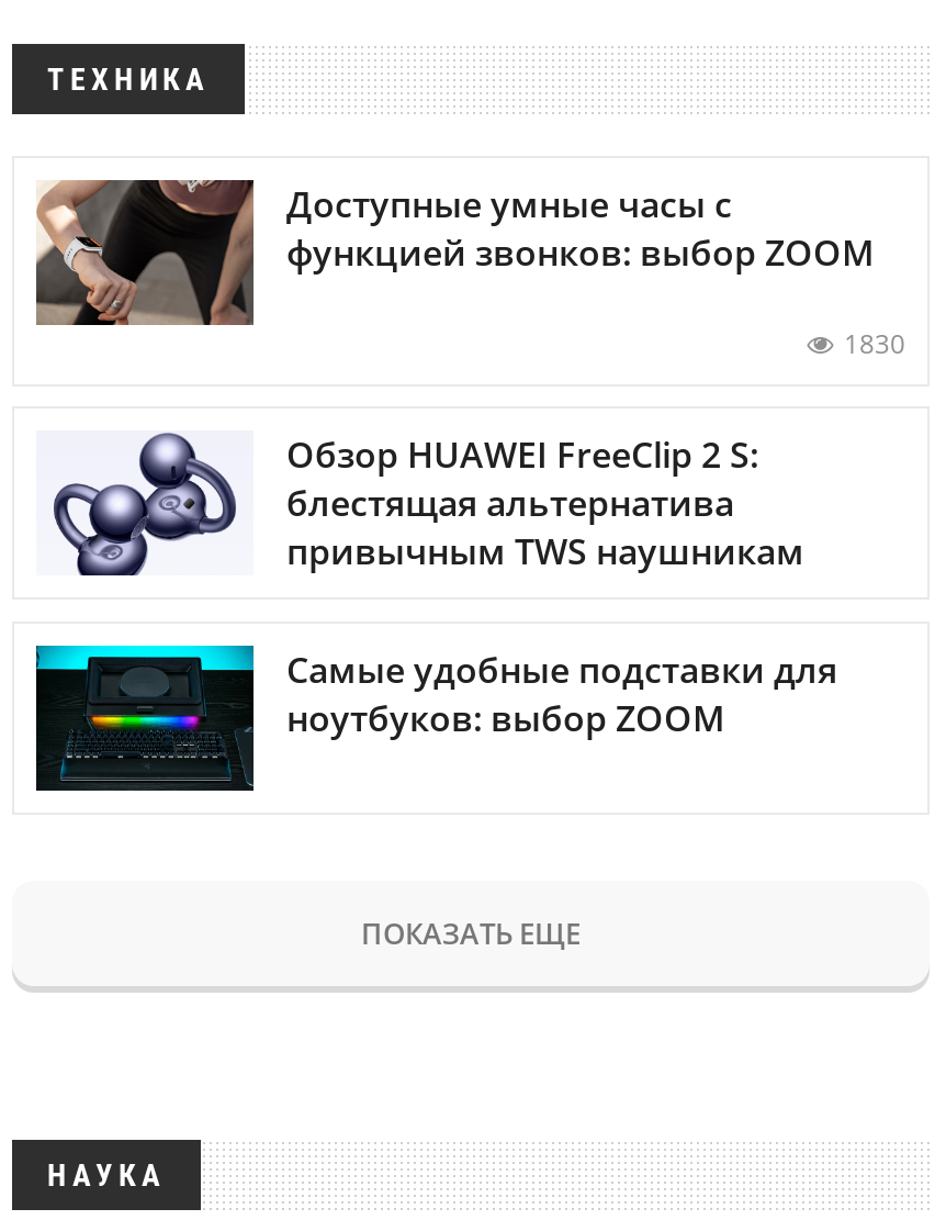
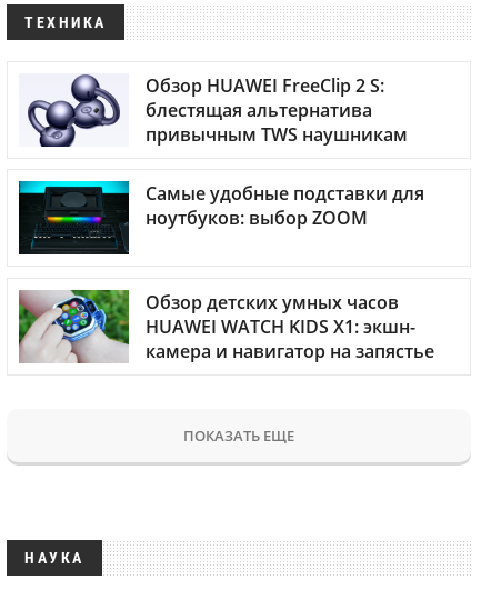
[34,178,905,363] [image] | Доступные умные часы с | функцией звонков: выбор ZOOM | 1830 -> none
moved [49,431,837,741] -> [26,74,424,230]: [image] | Обзор HUAWEI FreeClip 2 S: | блестящая альтернатива | привычным TWS наушникам | Самые удобные подставки для | ноутбуков: выбор ZOOM
none -> [18,289,434,364] [image] | Обзор детских умных часов | HUAWEI WATCH KIDS X1: экшн- | камера и навигатор на запястье

